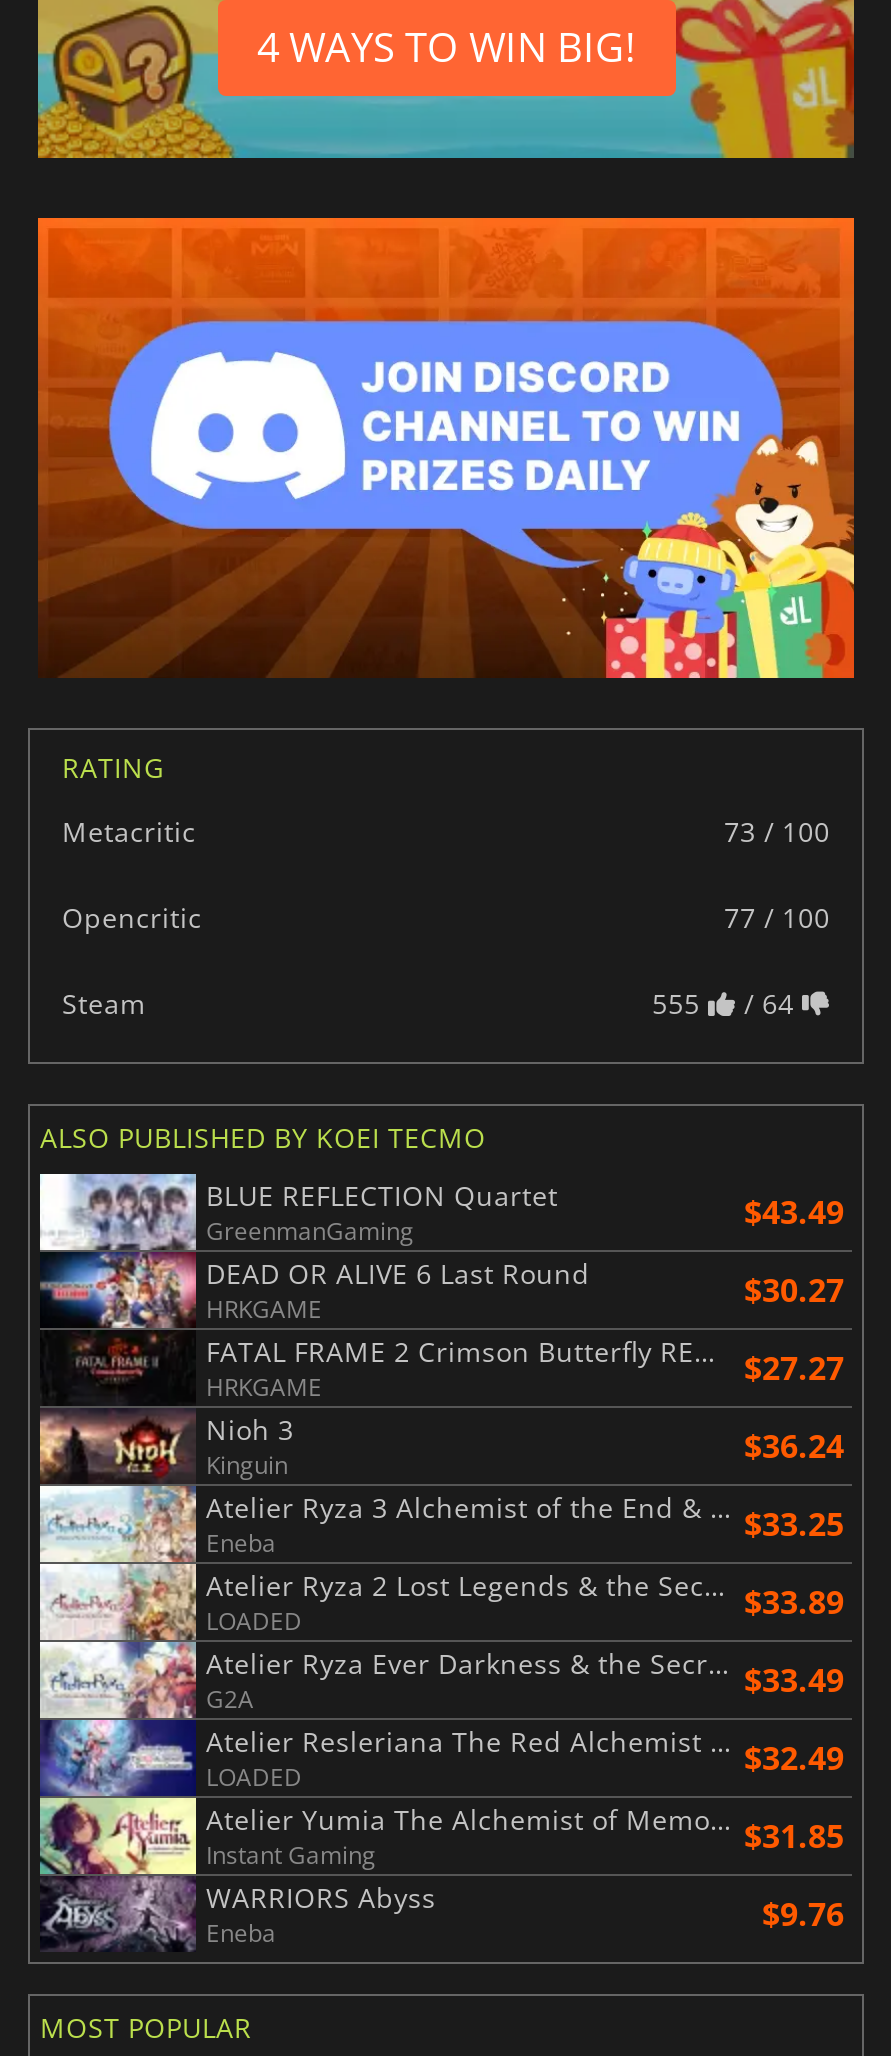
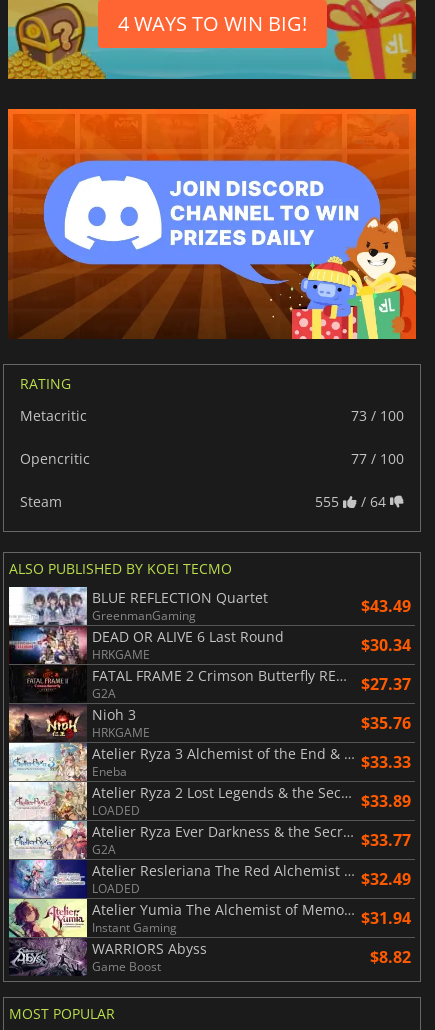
[744,1268,844,1312] $30.27 -> [361,634,411,656] $30.34
[206,1346,844,1404] HRKGAME | $27.27 -> [92,673,411,702] G2A | $27.37
[206,1424,844,1482] Kinguin | $36.24 -> [92,712,411,741] HRKGAME | $35.76
[744,1502,844,1546] $33.25 -> [361,751,411,773] $33.33
[744,1658,844,1702] $33.49 -> [361,829,411,851] $33.77
[744,1814,844,1858] $31.85 -> [361,907,411,929] $31.94
[206,1892,844,1950] Eneba | $9.76 -> [92,946,411,975] Game Boost | $8.82

